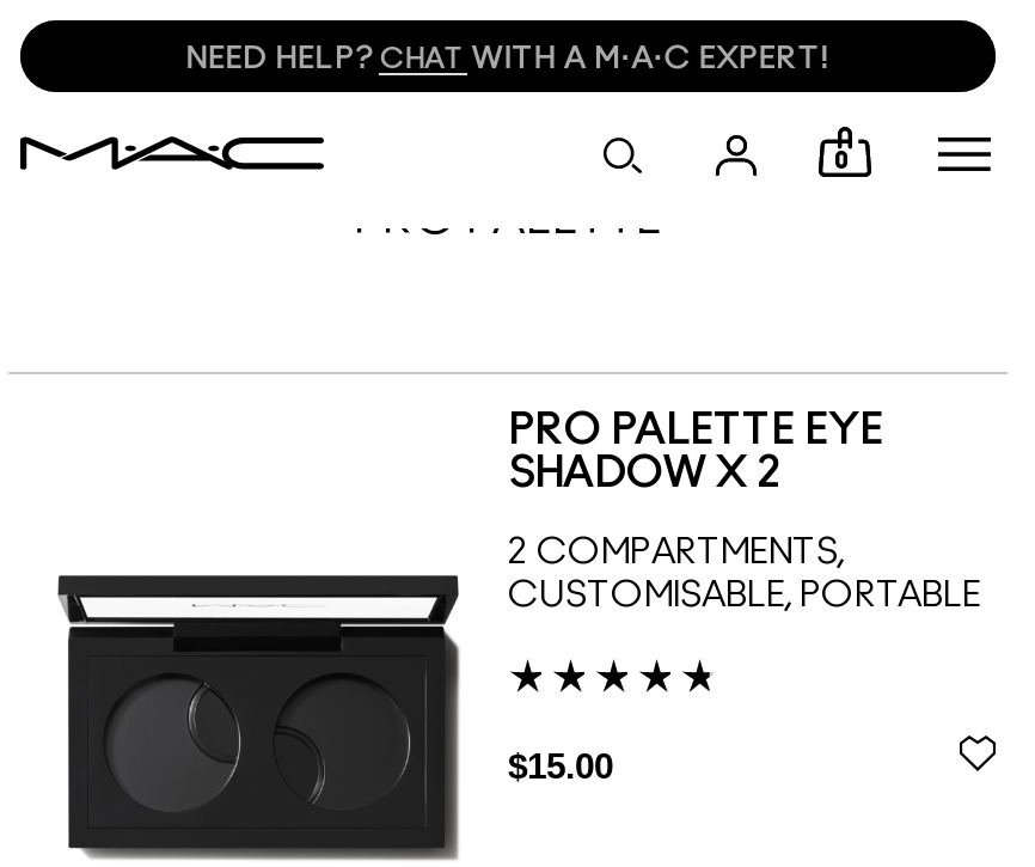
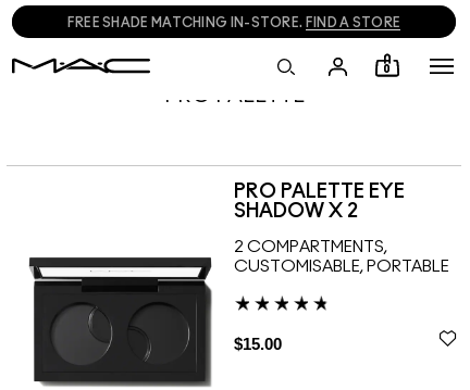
[185,44,830,75] NEED HELP? CHAT WITH A M·A·C EXPERT! -> [67,16,401,29] FREE SHADE MATCHING IN-STORE. FIND A STORE

